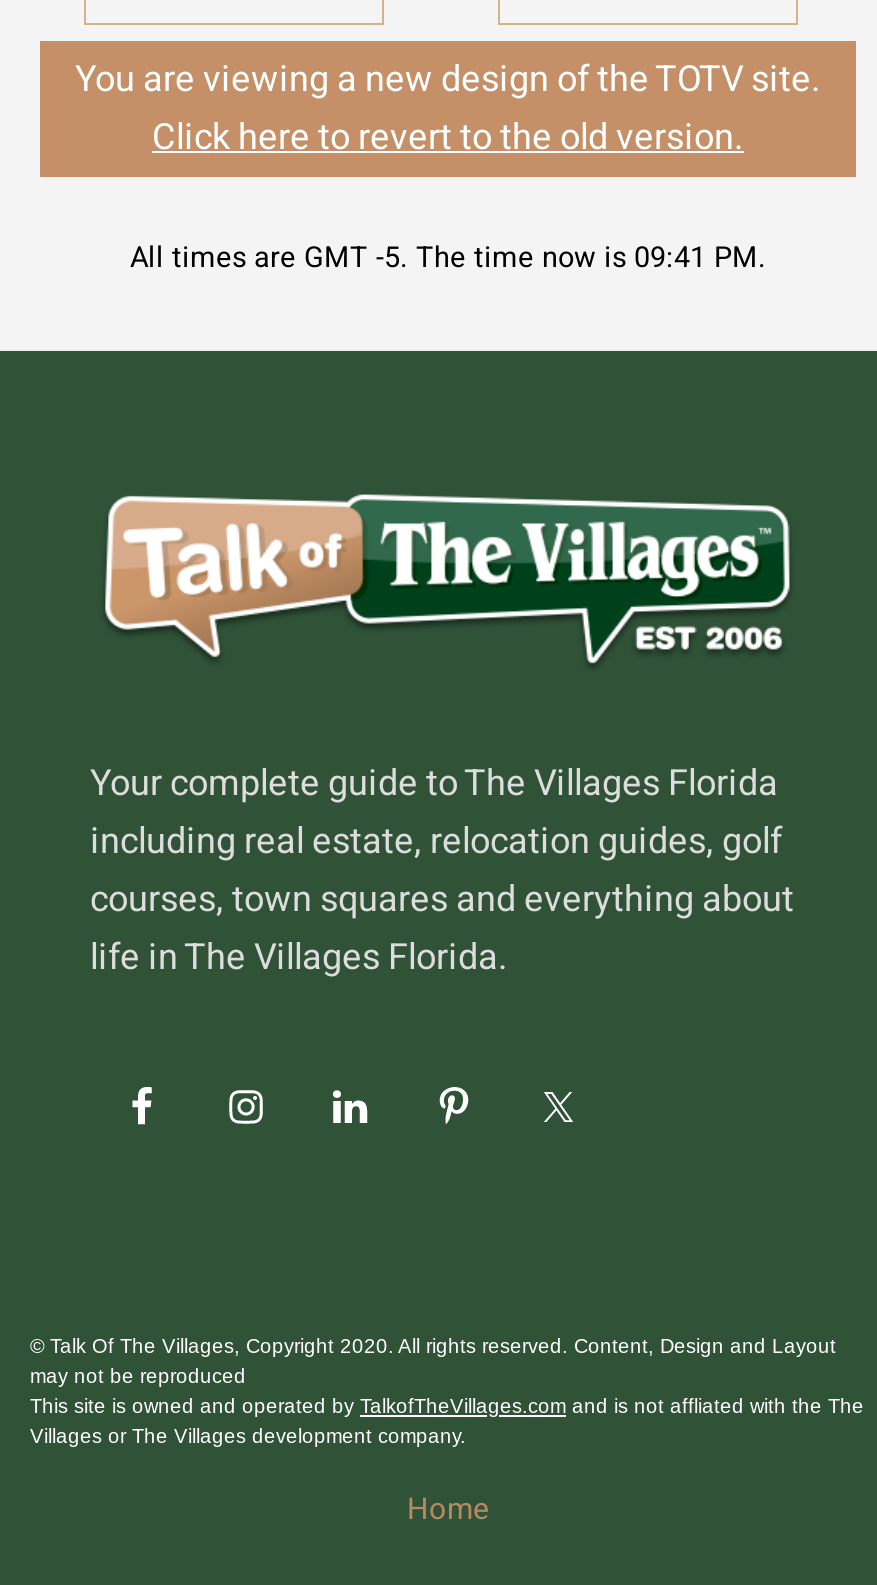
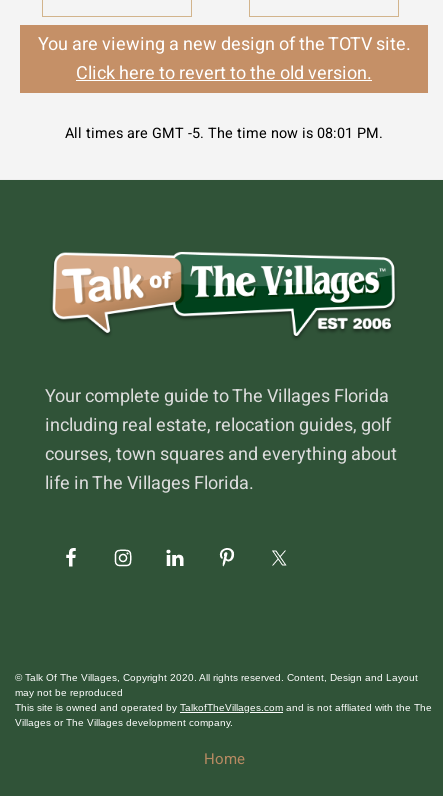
[130,236,766,278] All times are GMT -5. The time now is 09:41 PM. -> [65,123,383,144] All times are GMT -5. The time now is 08:01 PM.

